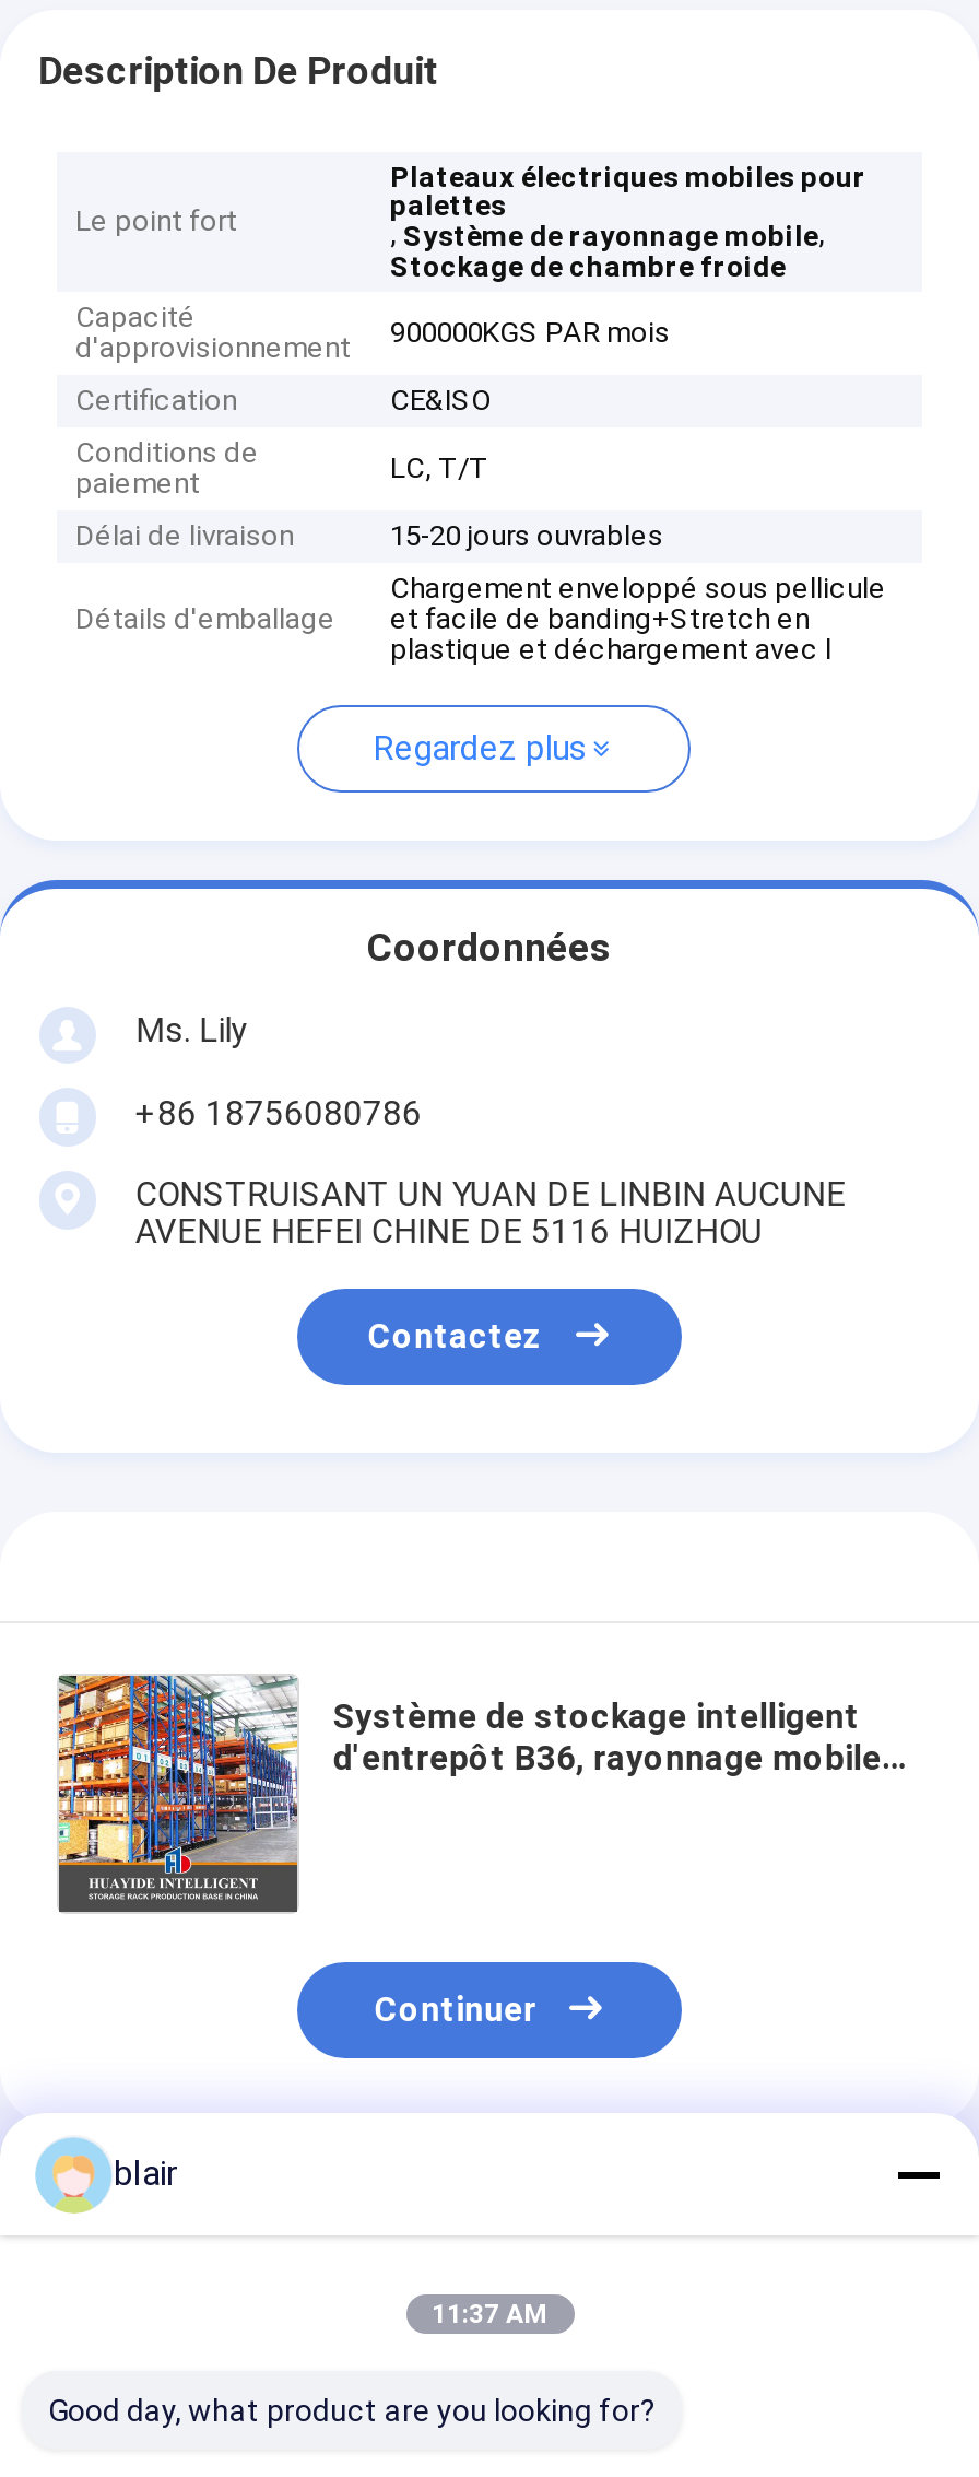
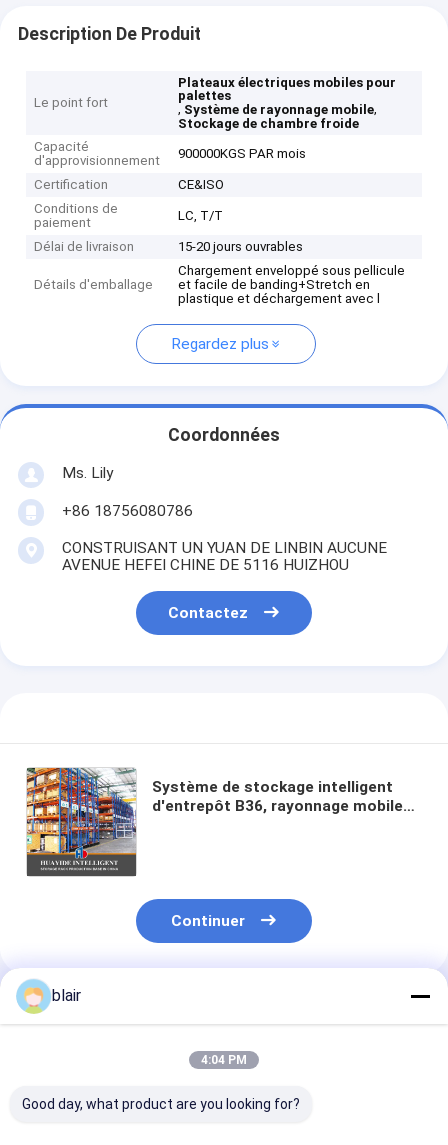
[432,2299,547,2329] 11:37 AM -> [201,1053,247,1067] 4:04 PM

